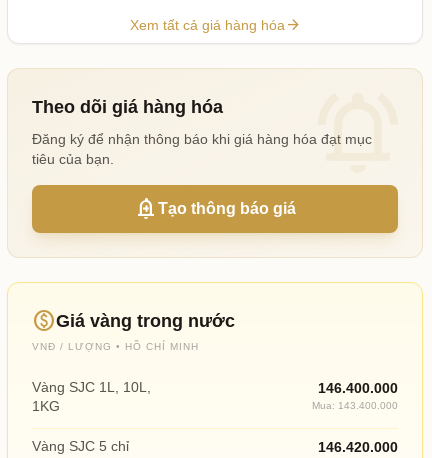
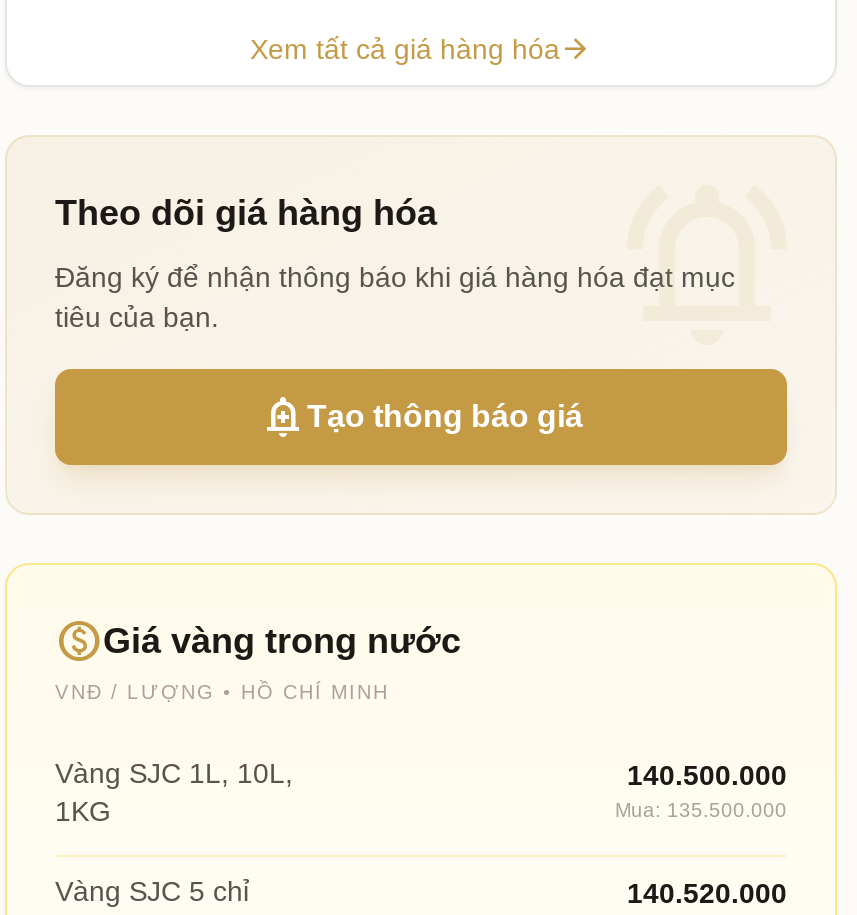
[318,380,398,396] 146.400.000 -> [627,760,787,792] 140.500.000
[312,400,398,411] Mua: 143.400.000 -> [615,800,787,822] Mua: 135.500.000
[318,439,398,455] 146.420.000 -> [627,878,787,910] 140.520.000

